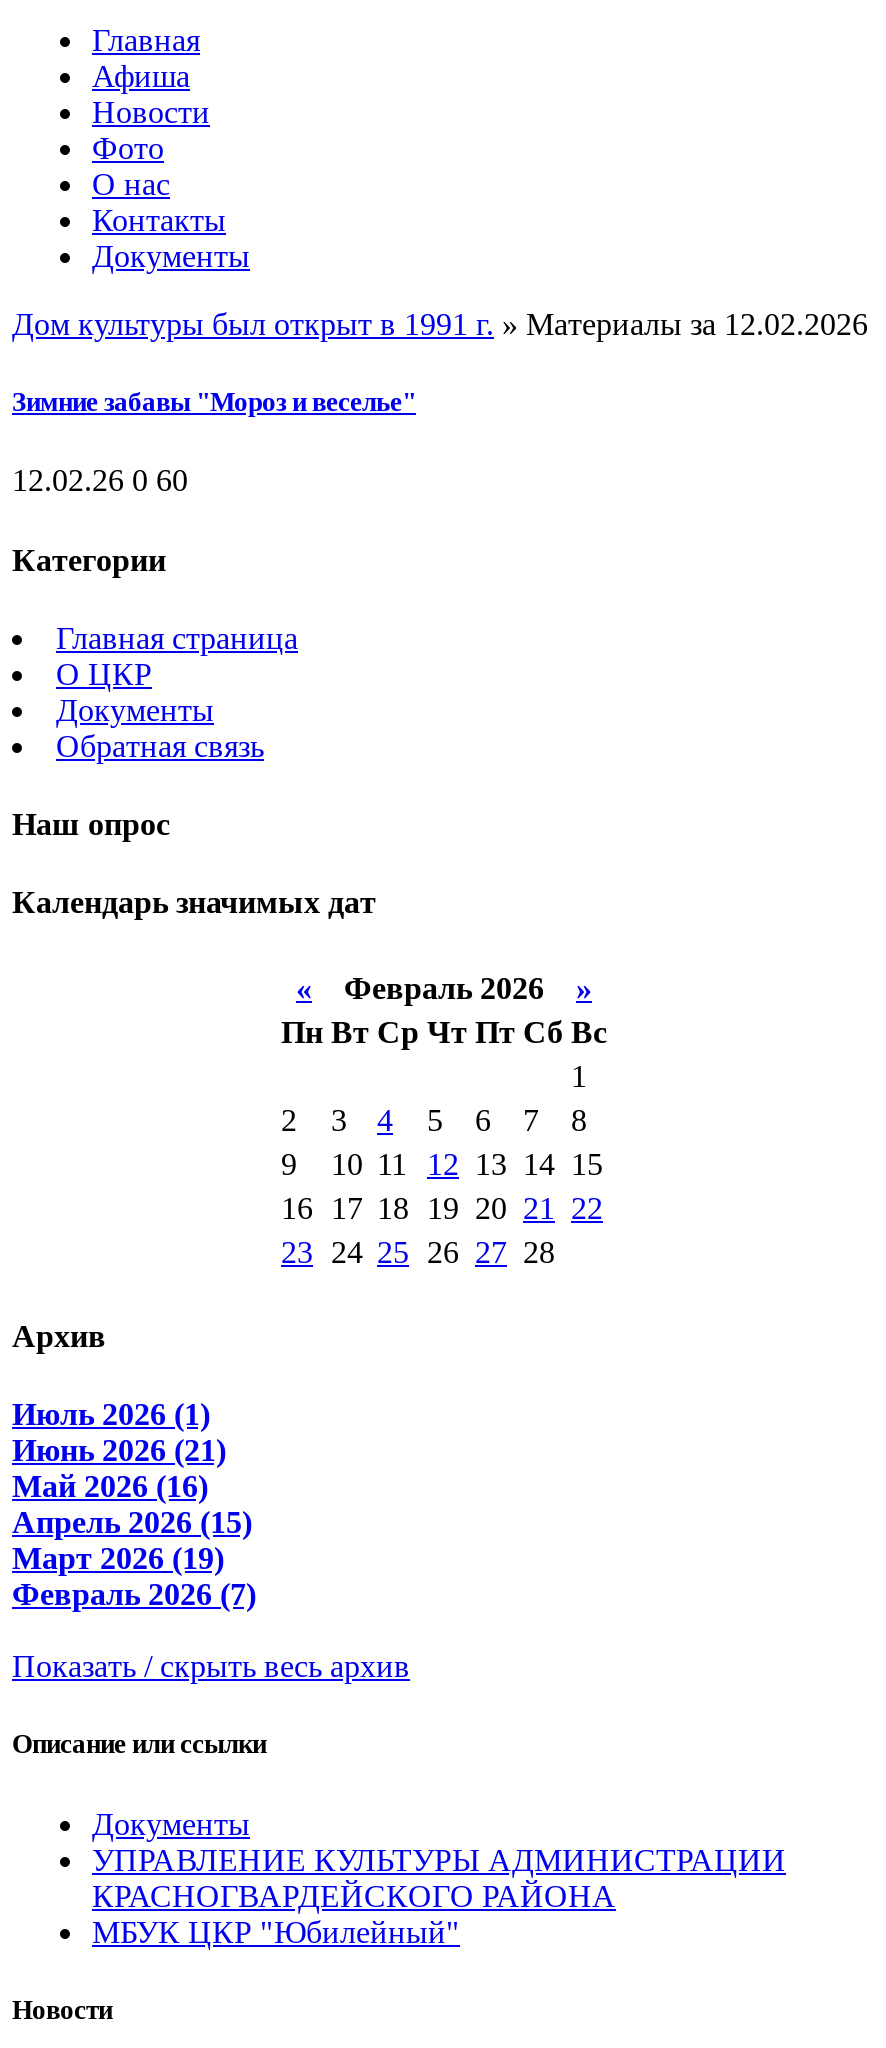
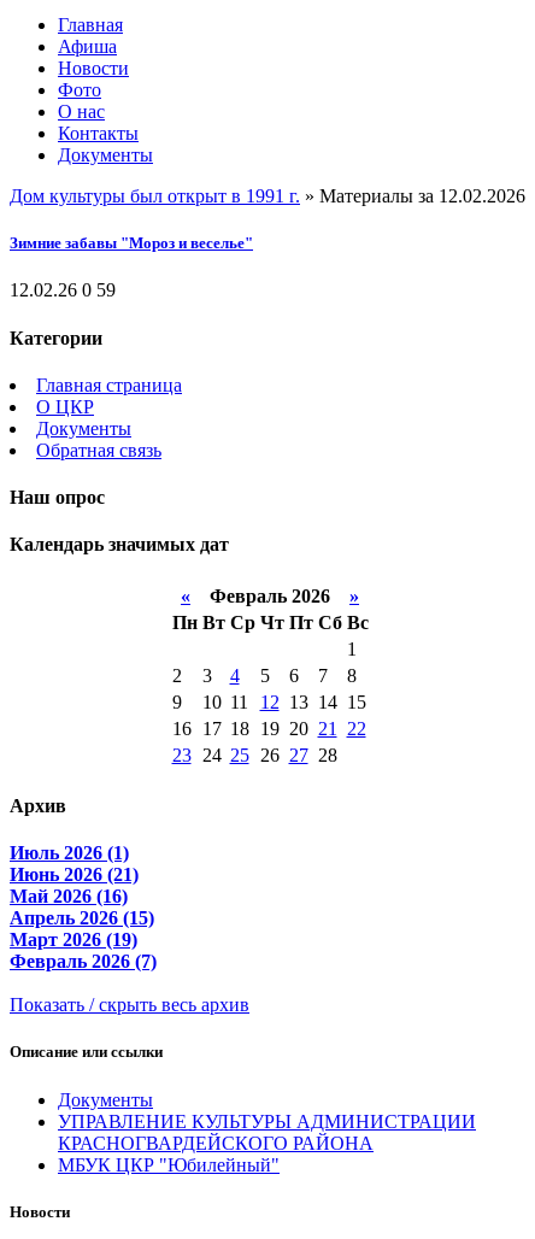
[12,464,188,498] 12.02.26 0 60 -> [10,280,116,300] 12.02.26 0 59

